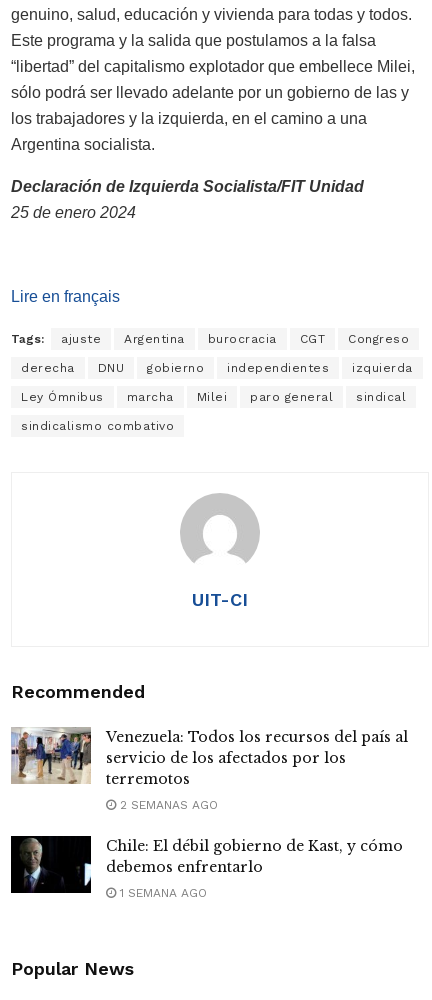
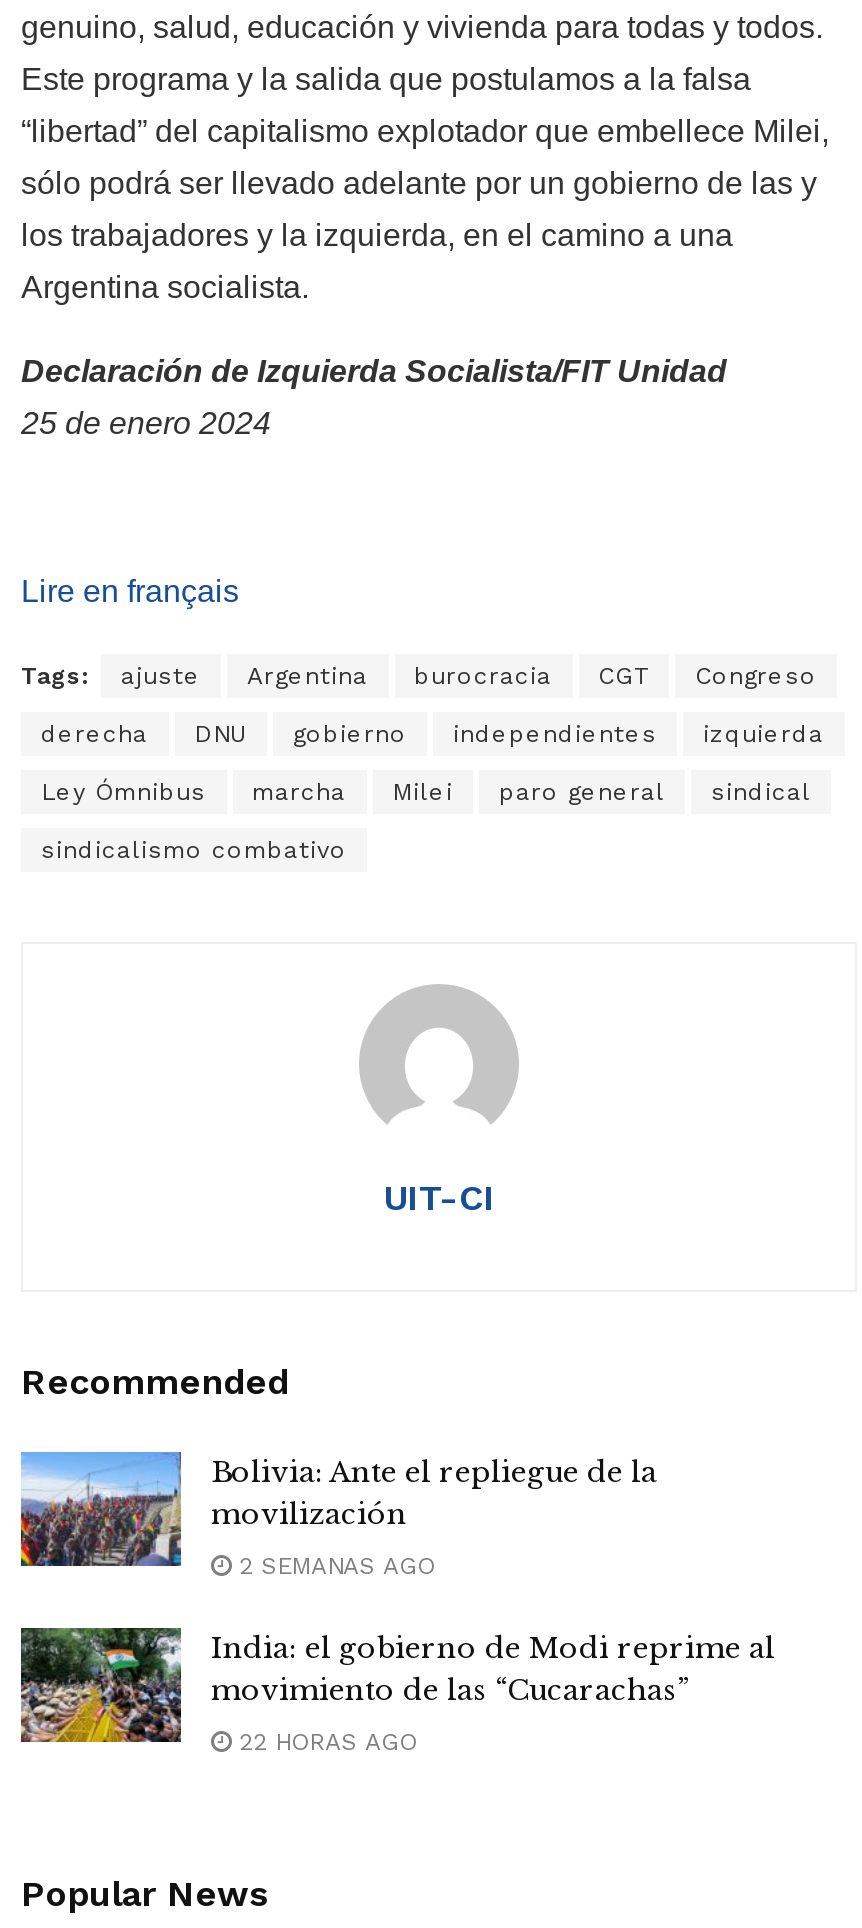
[11,727,408,788] [image] | Venezuela: Todos los recursos del país al | servicio de los afectados por los | terremotos -> [19,1450,657,1568] [image] | Bolivia: Ante el repliegue de la | movilización
[10,835,403,894] [image] | Chile: El débil gobierno de Kast, y cómo | debemos enfrentarlo -> [19,1626,775,1744] [image] | India: el gobierno de Modi reprime al | movimiento de las “Cucarachas”
[116,886,207,900] 1 SEMANA AGO -> [231,1728,417,1756] 22 HORAS AGO

